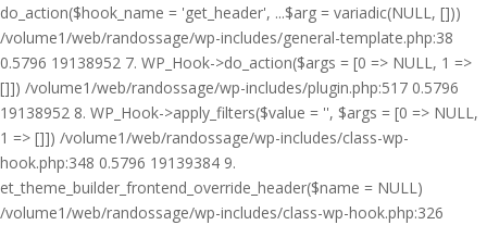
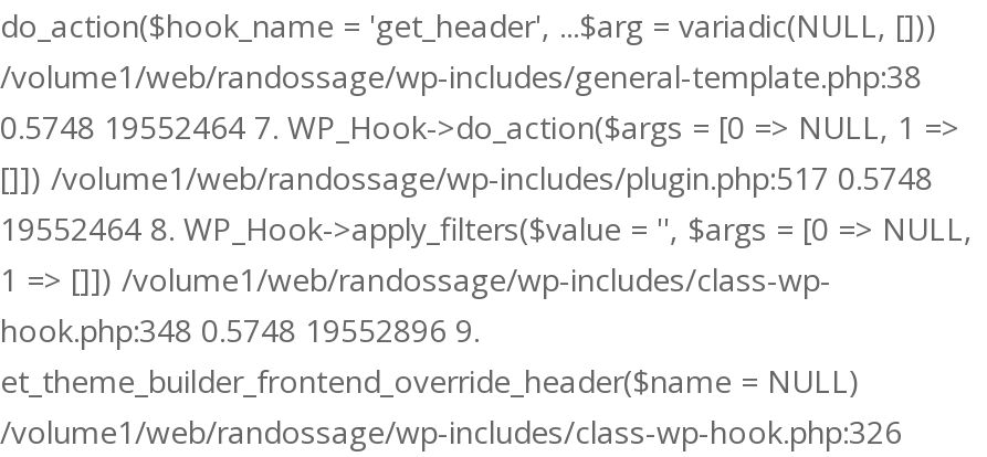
[0,52,472,73] 0.5796 19138952 7. WP_Hook->do_action($args = [0 => NULL, 1 => -> [0,106,959,148] 0.5748 19552464 7. WP_Hook->do_action($args = [0 => NULL, 1 =>
[0,77,459,98] []]) /volume1/web/randossage/wp-includes/plugin.php:517 0.5796 -> [0,157,933,199] []]) /volume1/web/randossage/wp-includes/plugin.php:517 0.5748
[0,102,478,123] 19138952 8. WP_Hook->apply_filters($value = '', $args = [0 => NULL, -> [0,208,973,249] 19552464 8. WP_Hook->apply_filters($value = '', $args = [0 => NULL,
[0,152,236,173] hook.php:348 0.5796 19139384 9. -> [0,309,480,351] hook.php:348 0.5748 19552896 9.

